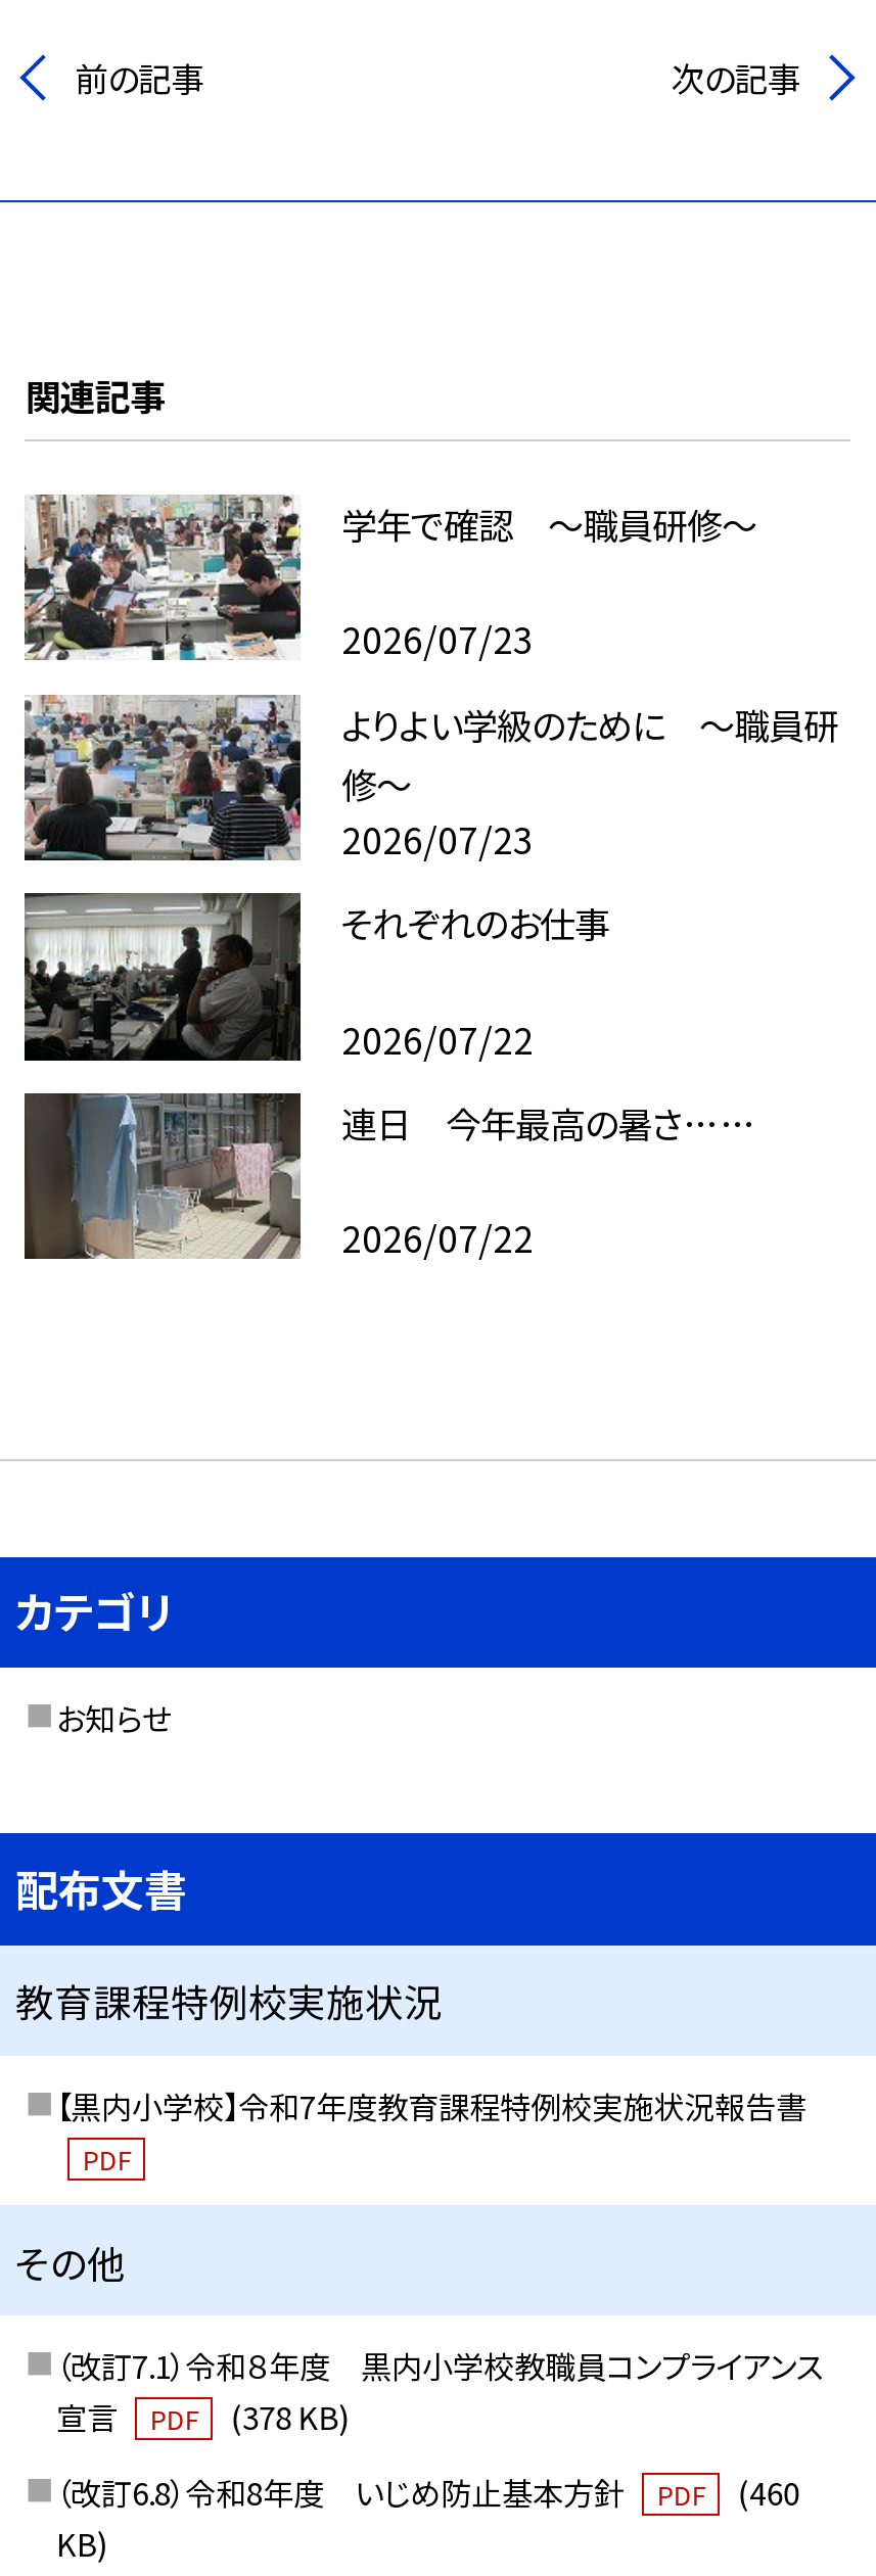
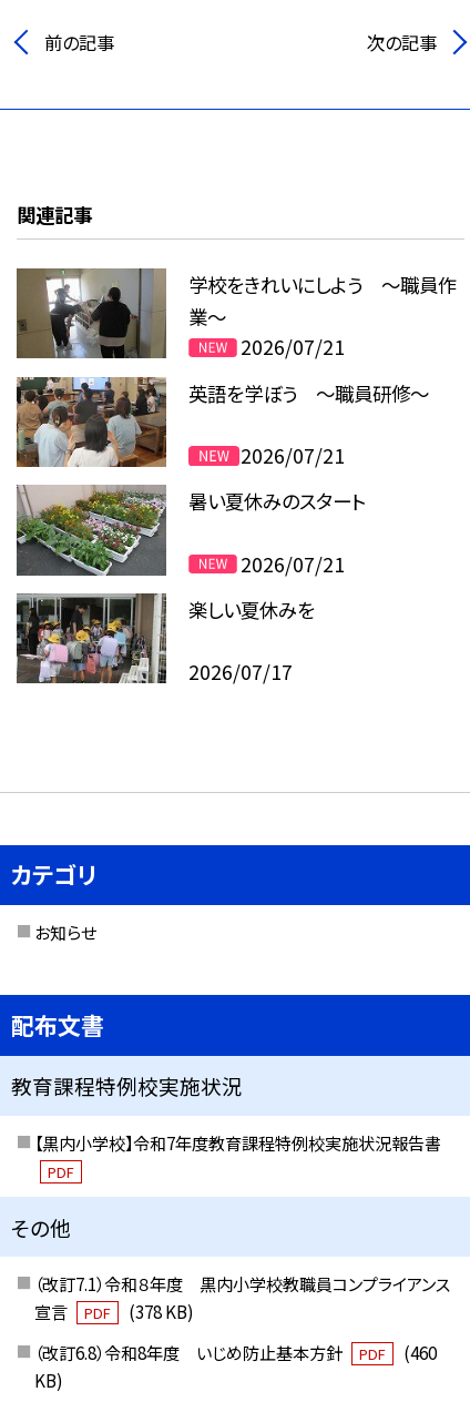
[25,495,756,662] [image] | 学年で確認 ～職員研修～ -> [16,267,457,361] [image] | 学校をきれいにしよう ～職員作 | 業～ | 2026/07/21
[341,614,534,665] 2026/07/23 -> [188,379,429,407] 英語を学ぼう ～職員研修～
[22,695,609,949] [image] | それぞれのお仕事 -> [16,376,366,515] [image] | 暑い夏休みのスタート
[341,698,838,865] よりよい学級のために ～職員研 | 修～ | 2026/07/23 -> [240,442,344,469] 2026/07/21
[25,893,756,1148] [image] | 連日 今年最高の暑さ…… -> [17,485,315,623] [image] | 楽しい夏休みを
[341,1013,534,1064] 2026/07/22 -> [240,550,344,578] 2026/07/21
[25,1093,534,1264] [image] | 2026/07/22 -> [17,593,293,686] [image] | 2026/07/17

